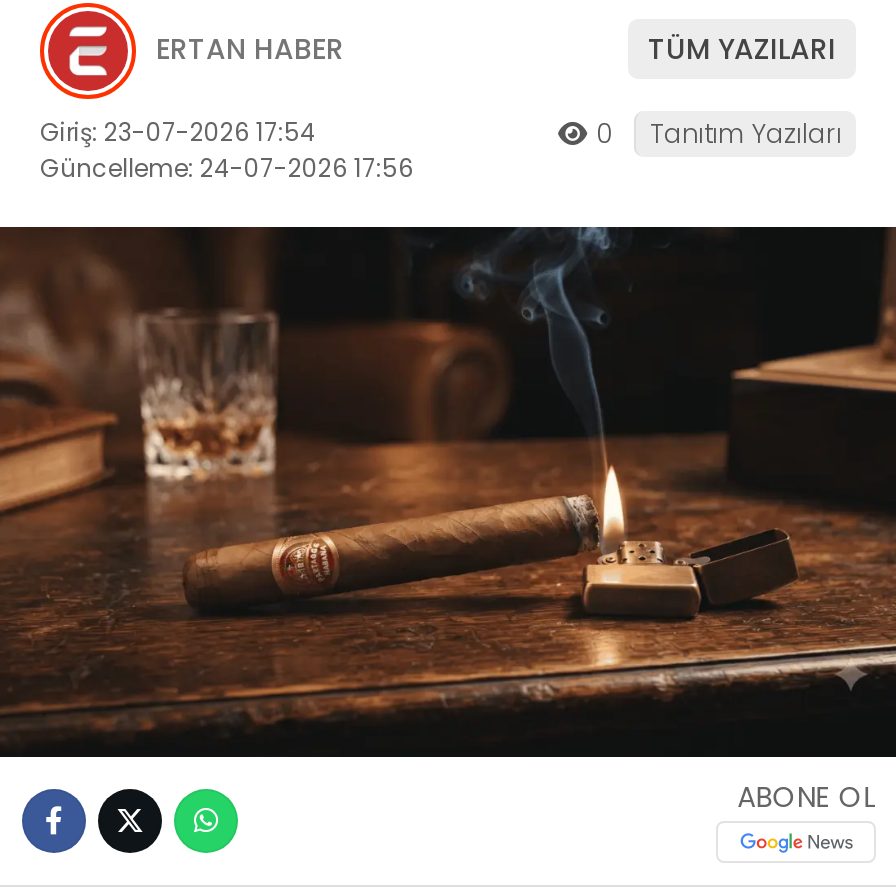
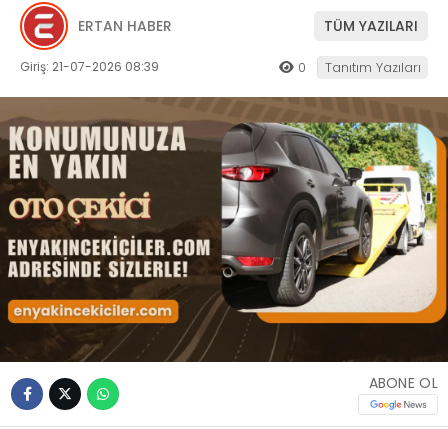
[40,115,414,185] Giriş: 23-07-2026 17:54 | Güncelleme: 24-07-2026 17:56 -> [20,58,159,75] Giriş: 21-07-2026 08:39
[6,225,890,757] [image] -> [3,96,445,362] [image]

